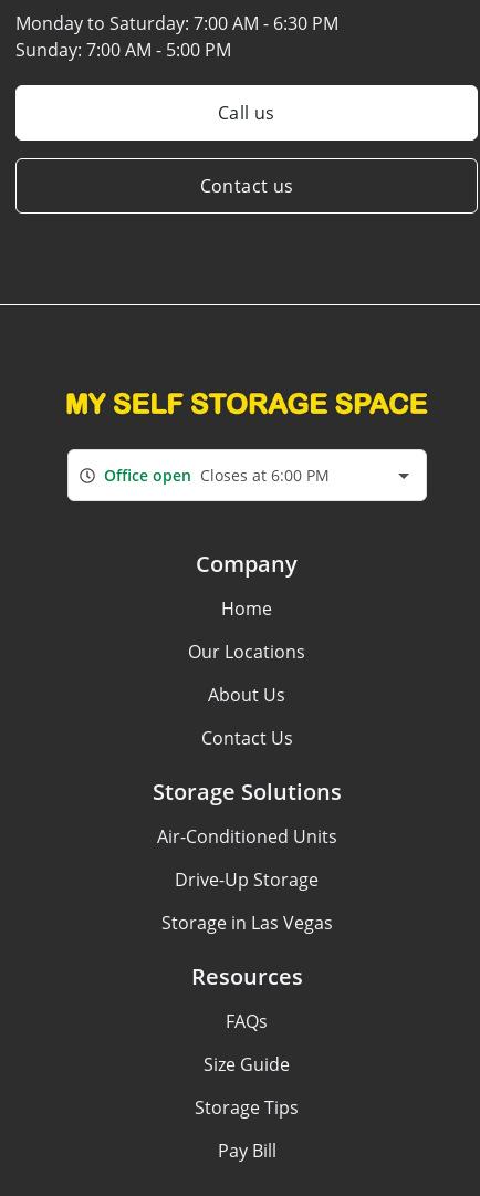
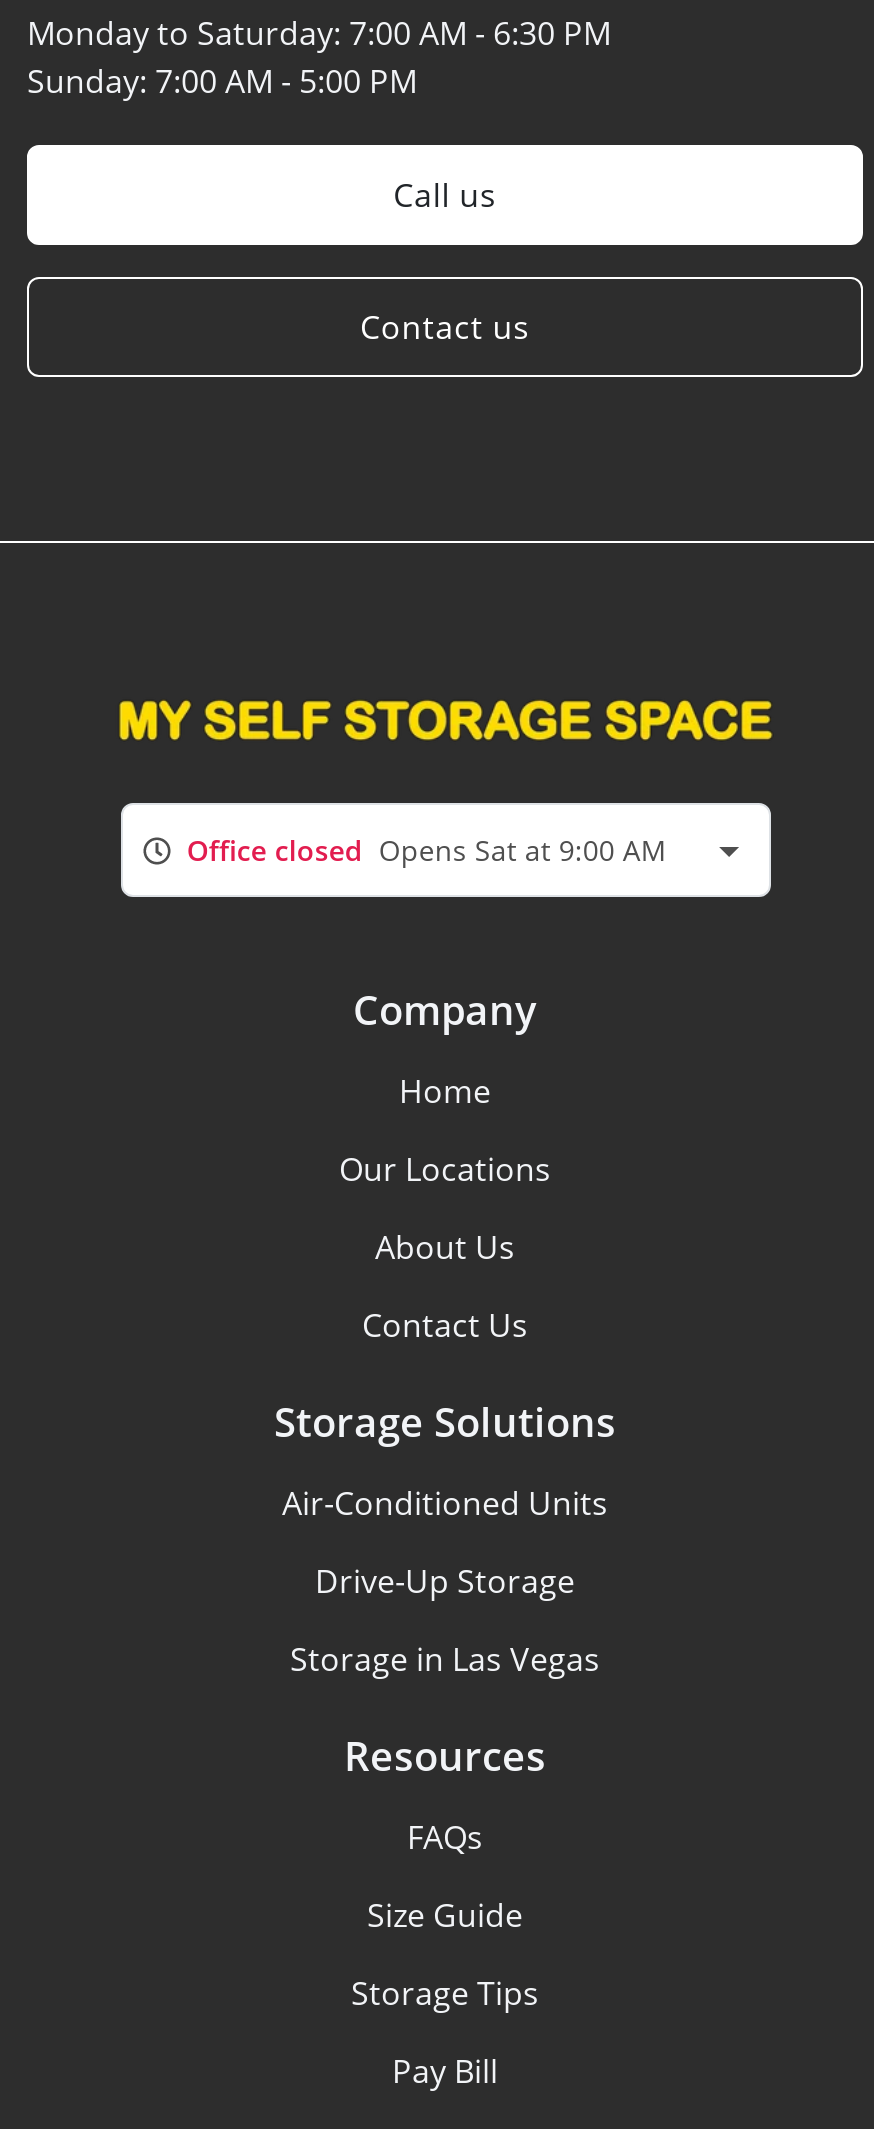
[104,465,329,486] Office open Closes at 6:00 PM -> [187,831,667,869] Office closed Opens Sat at 9:00 AM

